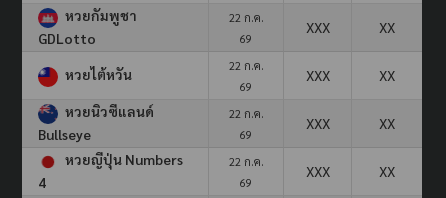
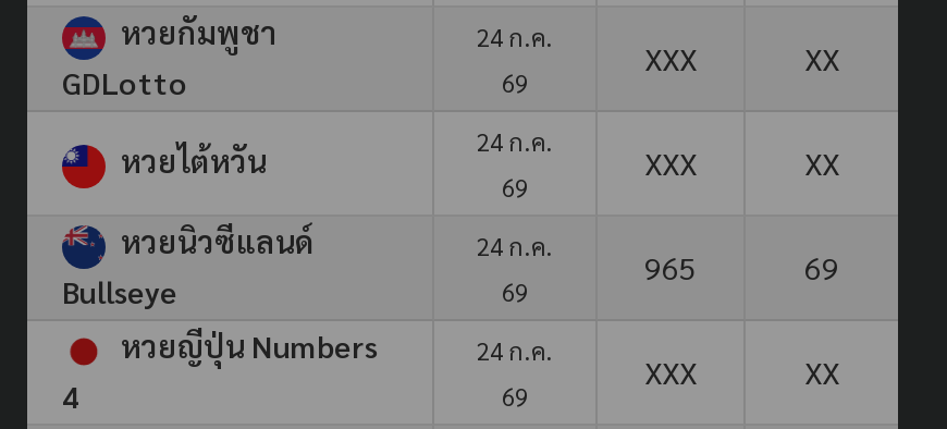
[228,10,263,25] 22 ก.ค. -> [477,20,553,53] 24 ก.ค.
[228,58,263,73] 22 ก.ค. -> [477,125,553,157] 24 ก.ค.
[228,106,263,121] 22 ก.ค. -> [477,229,553,262] 24 ก.ค.
[305,114,395,132] XXX | XX -> [644,247,839,286] 965 | 69
[228,154,263,169] 22 ก.ค. -> [477,334,553,367] 24 ก.ค.

